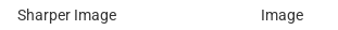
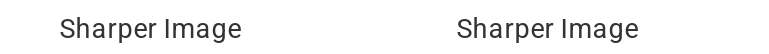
[261,6,303,24] Image -> [456,12,638,44] Sharper Image

